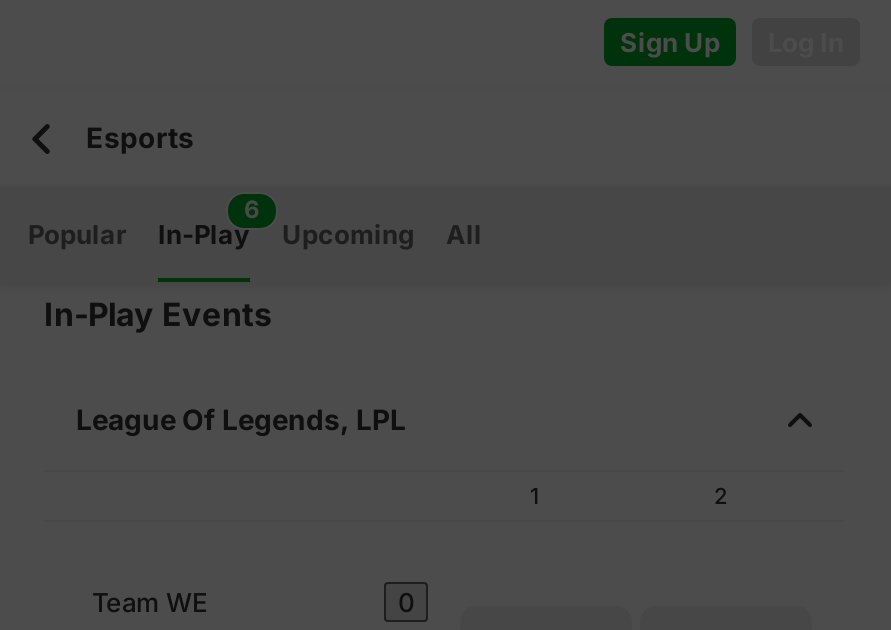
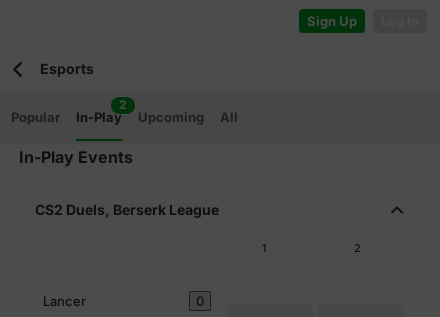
[244,194,260,224] 6 -> [119,97,127,112] 2
[76,402,406,436] League Of Legends, LPL -> [35,201,219,218] CS2 Duels, Berserk League
[92,586,208,618] Team WE -> [43,293,86,309] Lancer

